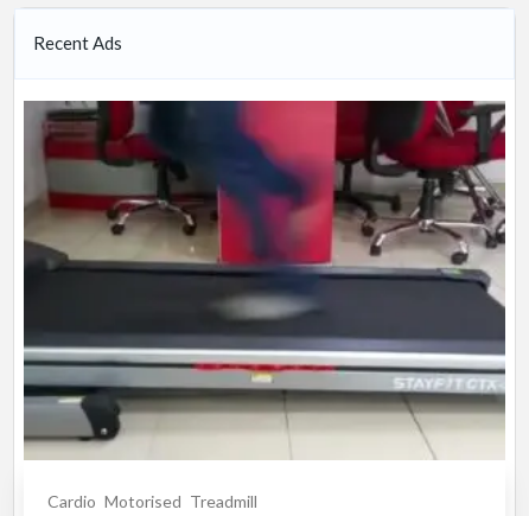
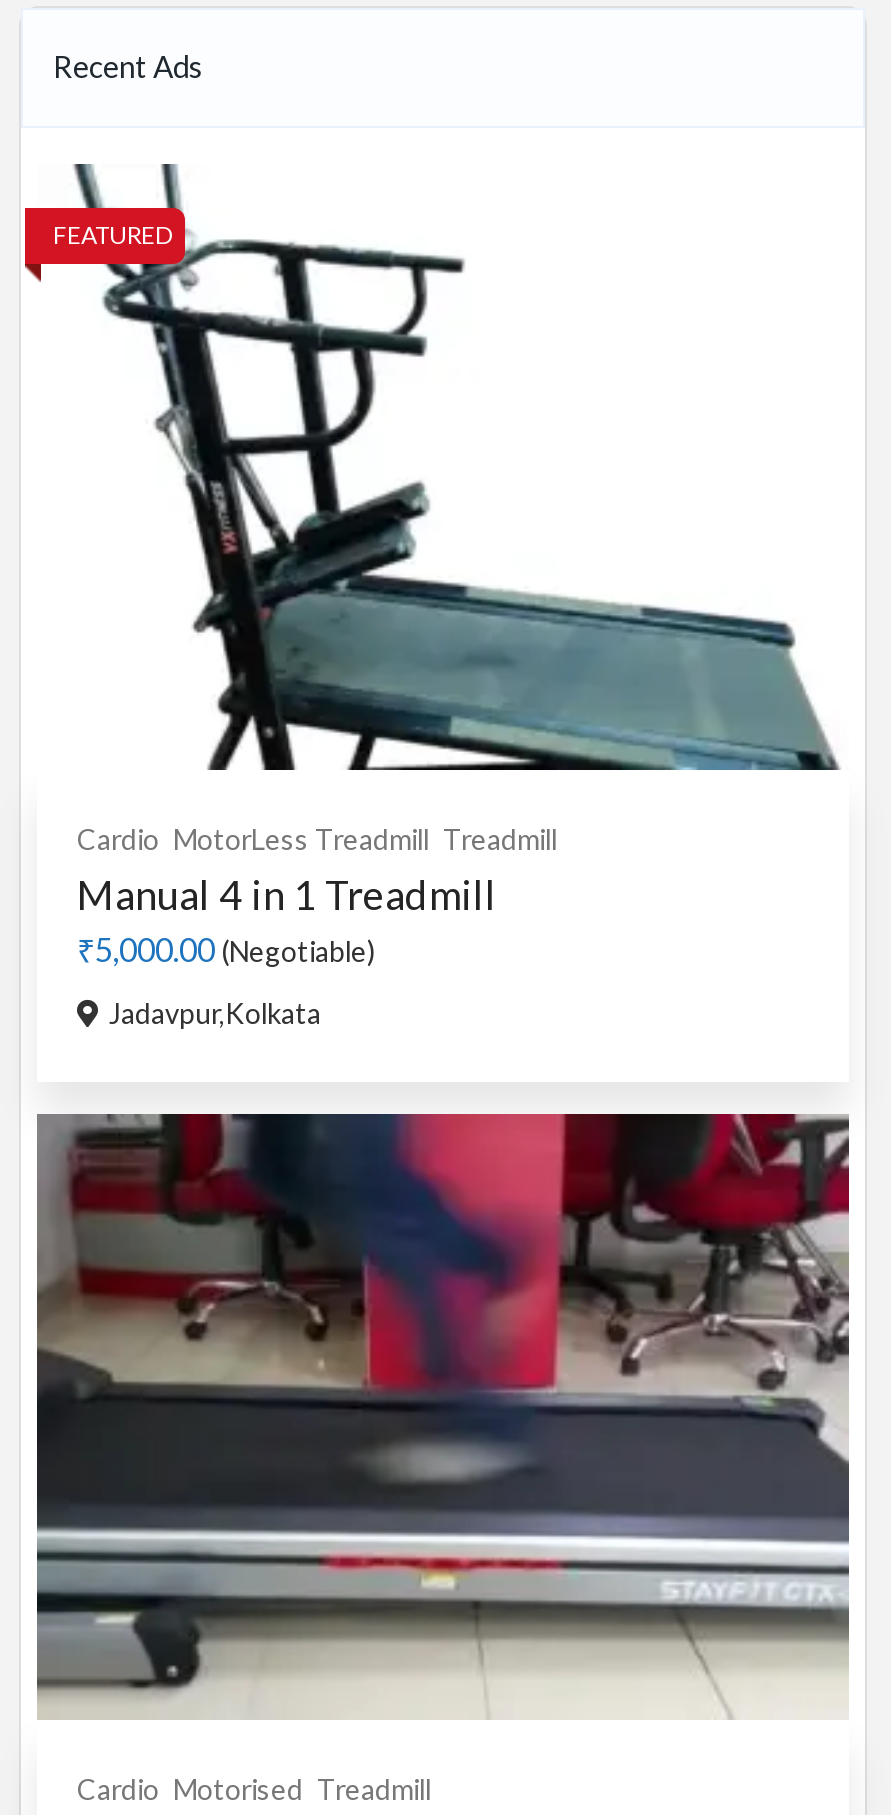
none -> [23,164,839,772] [image] | FEATURED
none -> [77,822,557,1030] Cardio MotorLess Treadmill Treadmill | Manual 4 in 1 Treadmill | ₹5,000.00 (Negotiable) | Jadavpur,Kolkata

